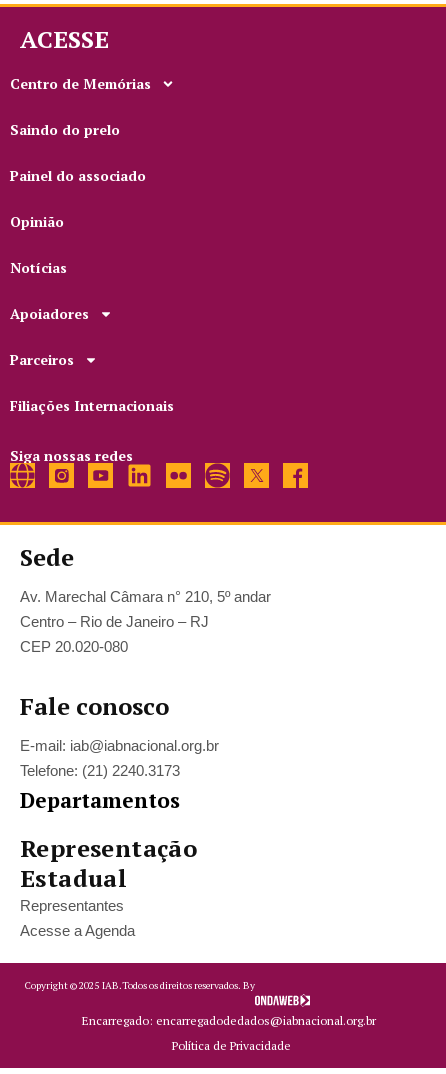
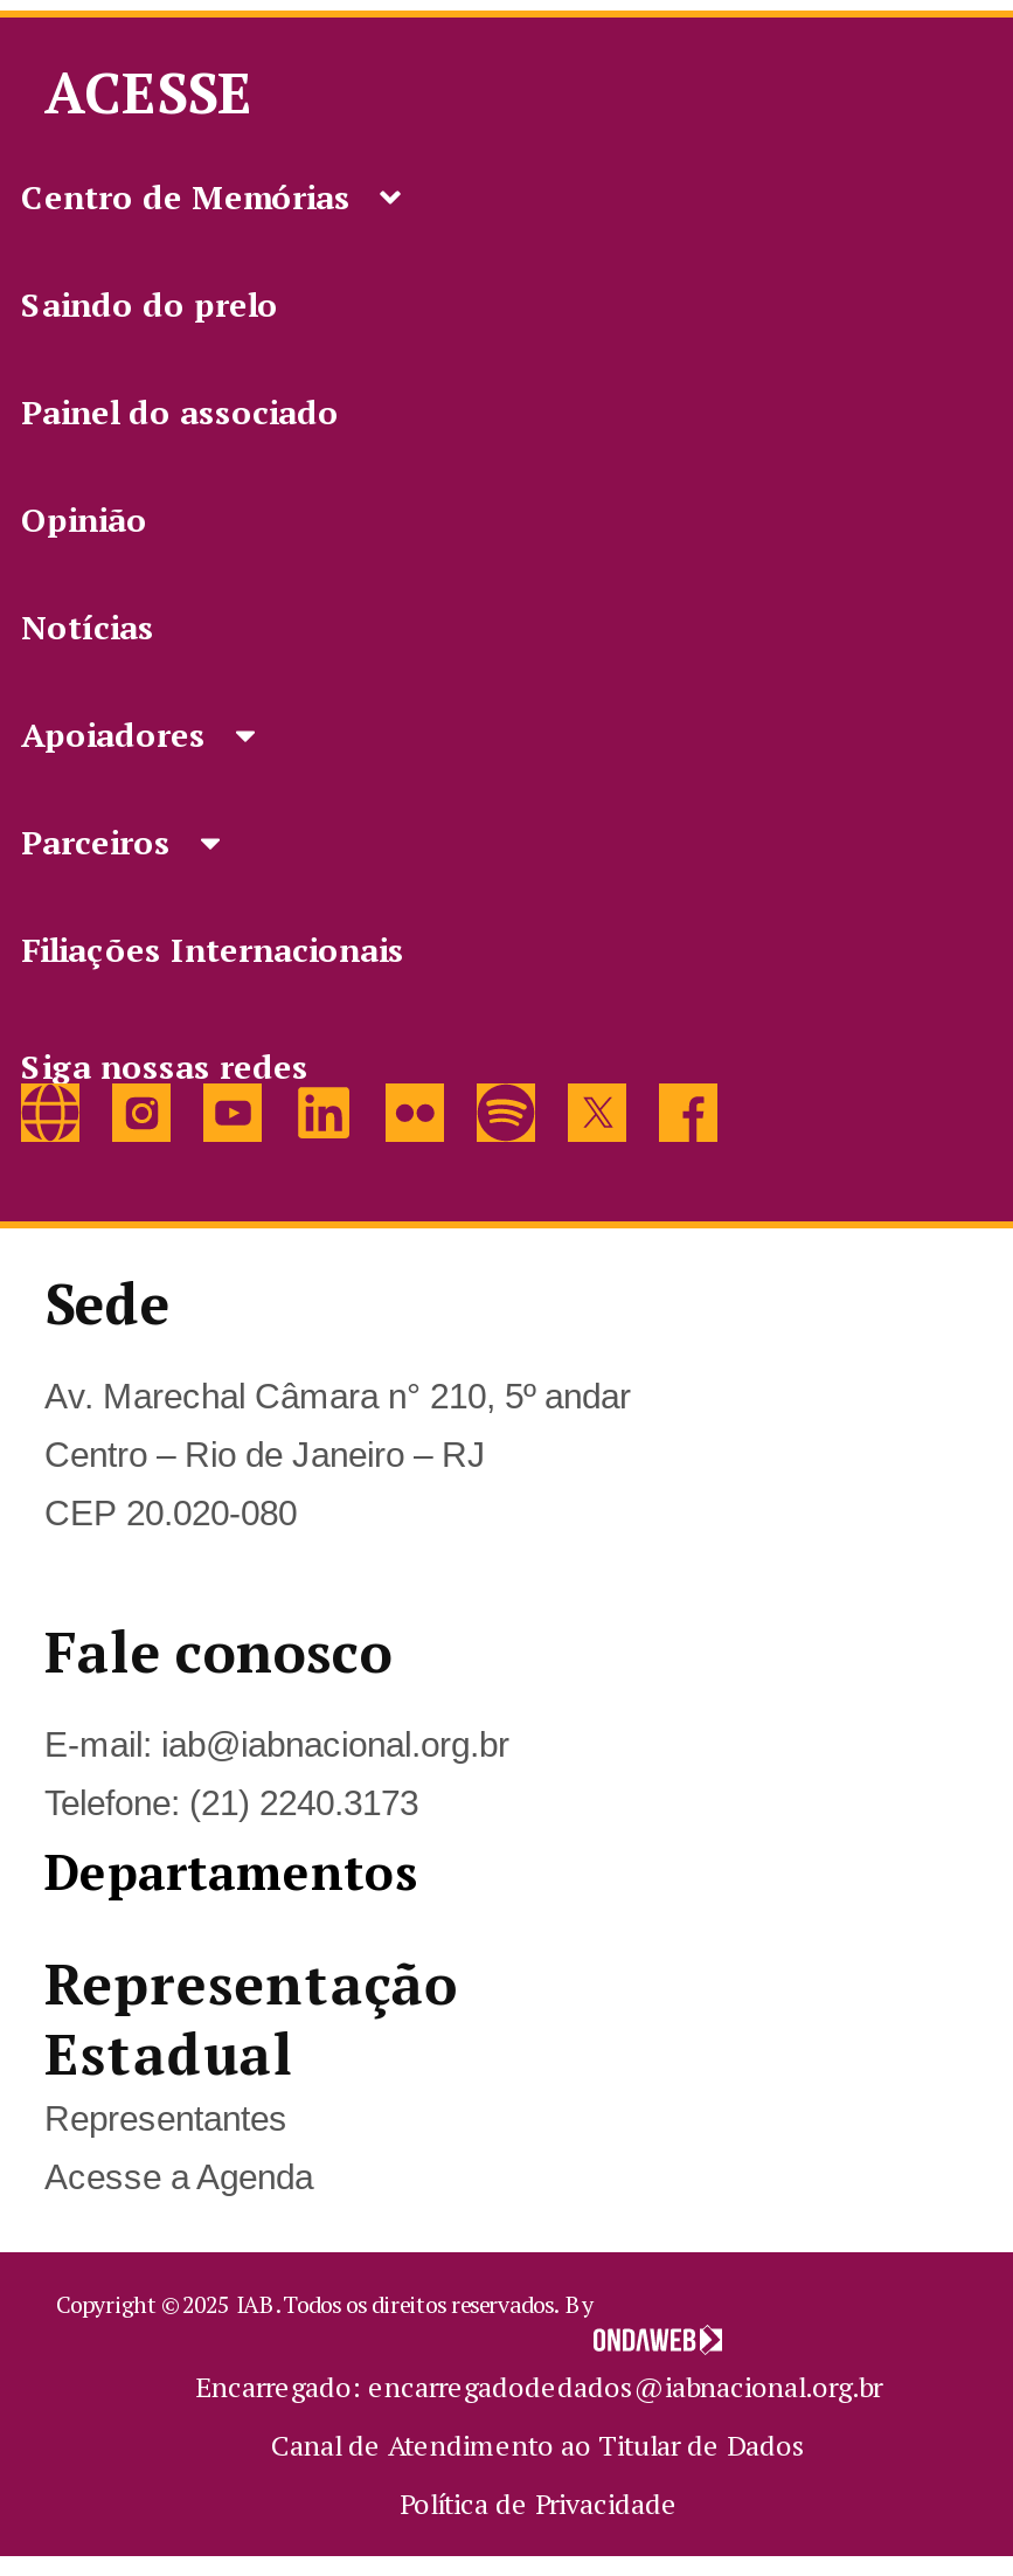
none -> [271,2428,806,2463] Canal de Atendimento ao Titular de Dados

